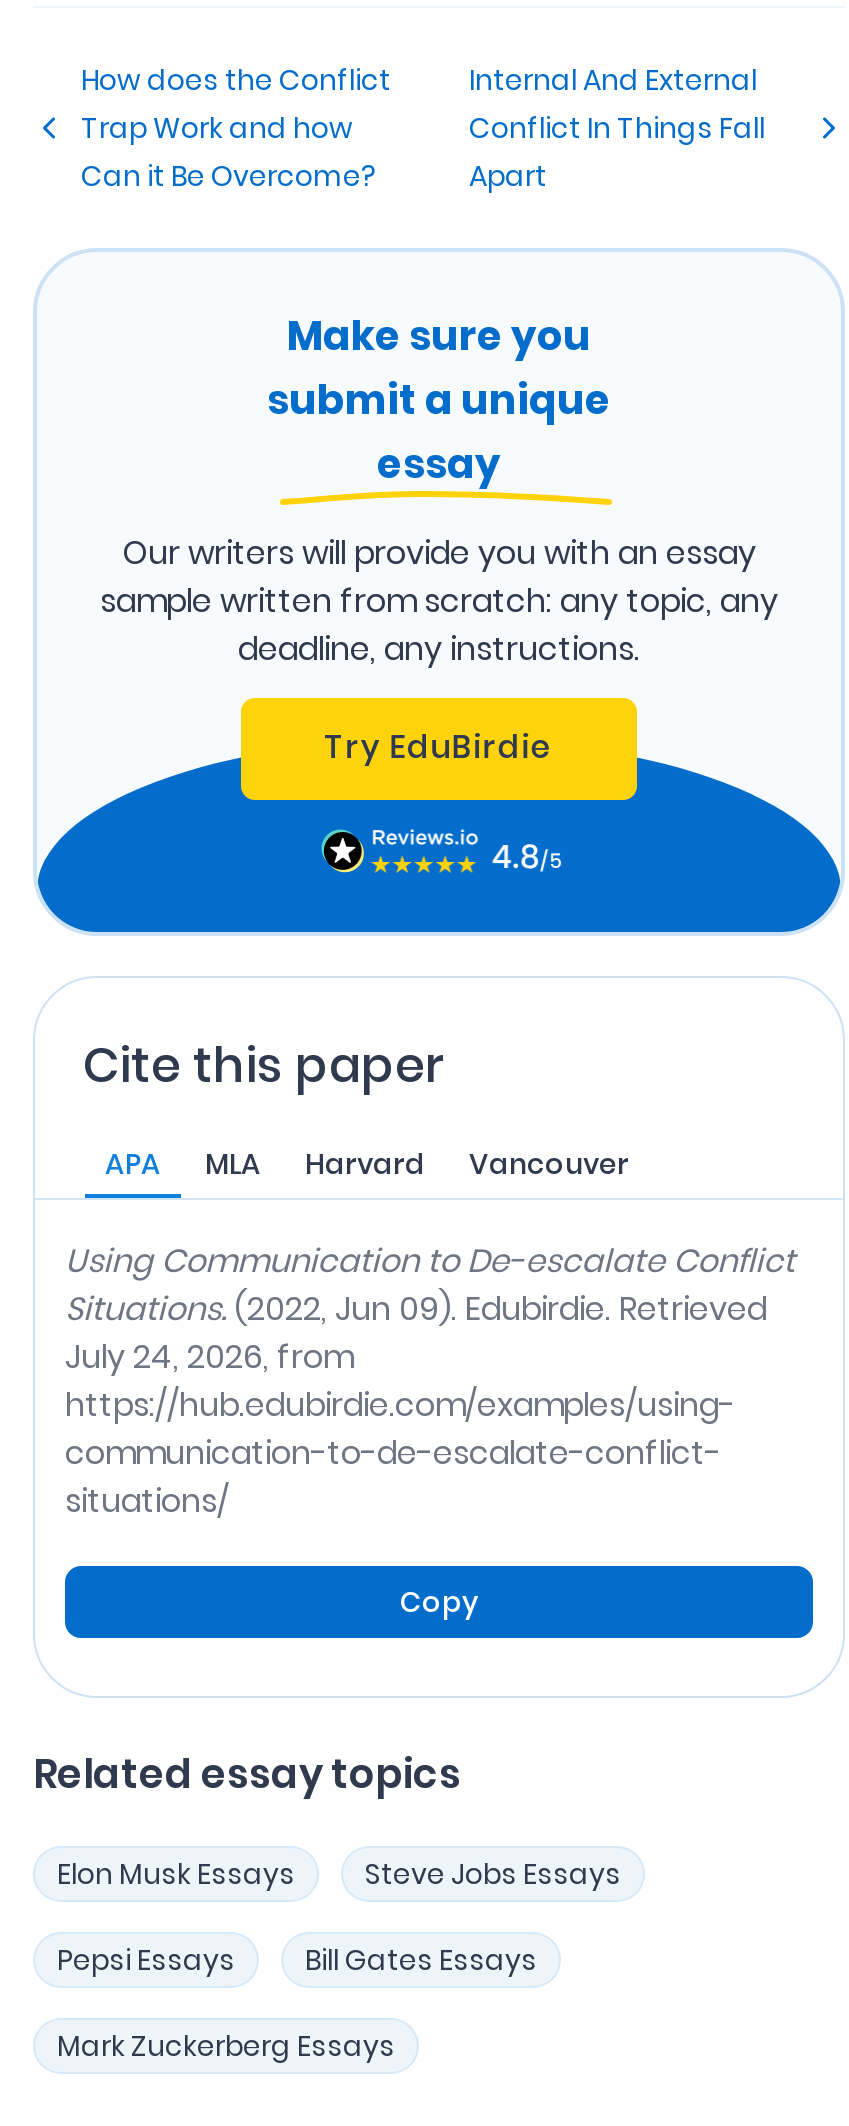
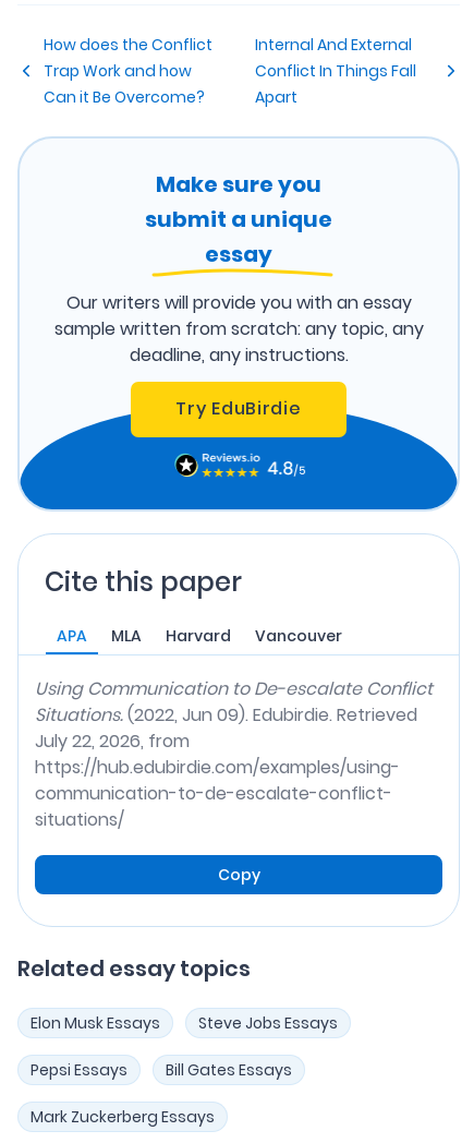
[65,1333,353,1379] July 24, 2026, from -> [35,728,190,753] July 22, 2026, from

